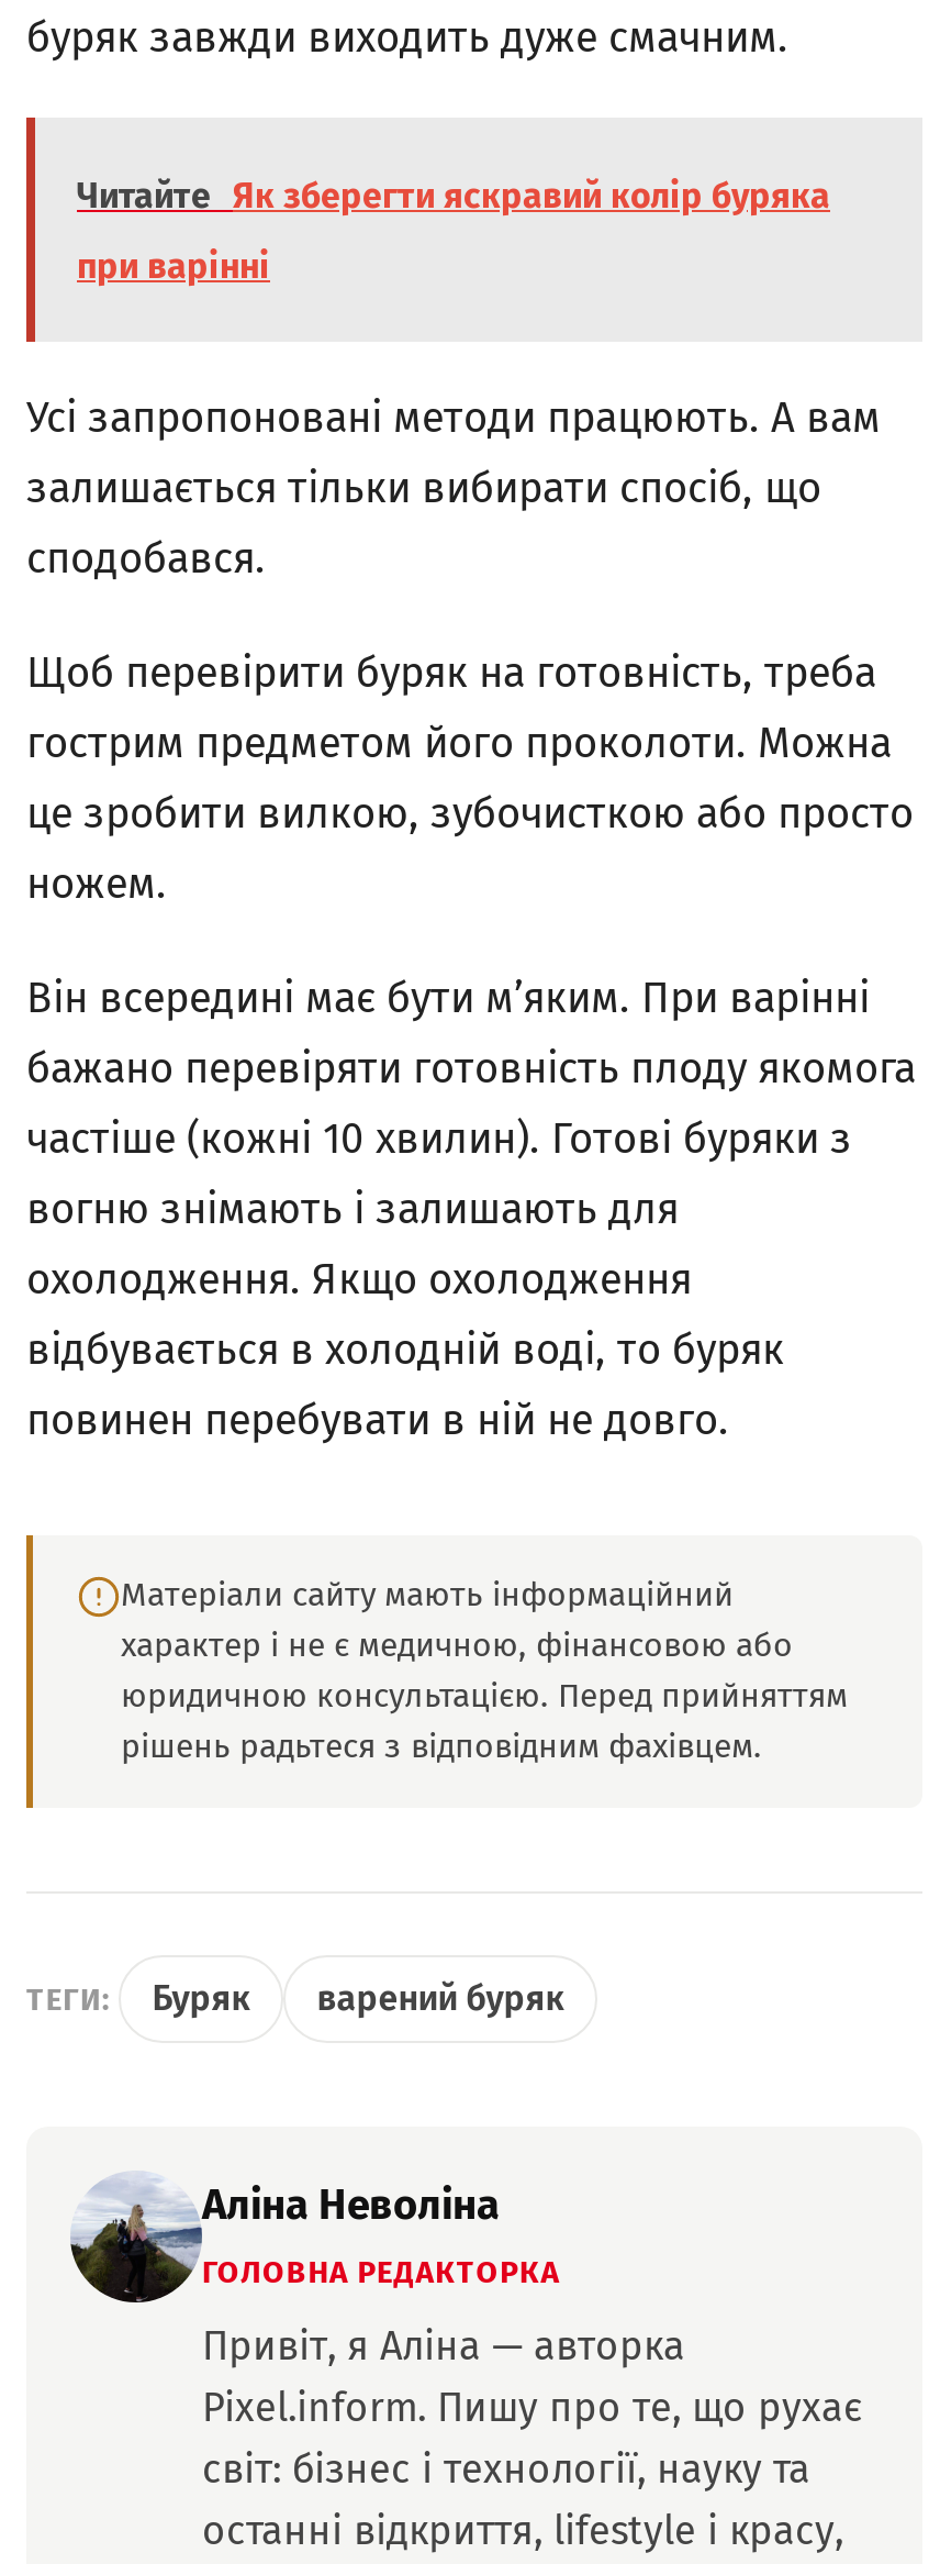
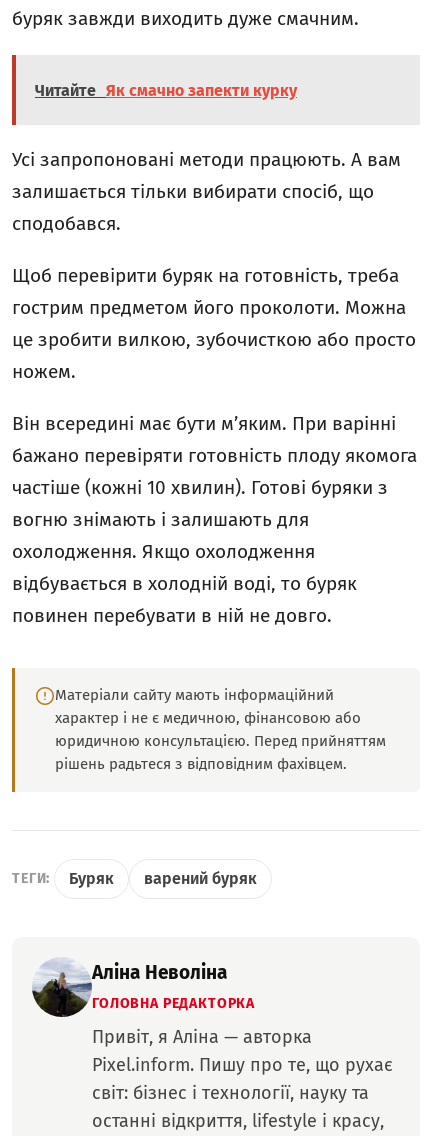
[77,174,830,286] Читайте Як зберегти яскравий колір буряка | при варінні -> [35,81,297,100] Читайте Як смачно запекти курку

